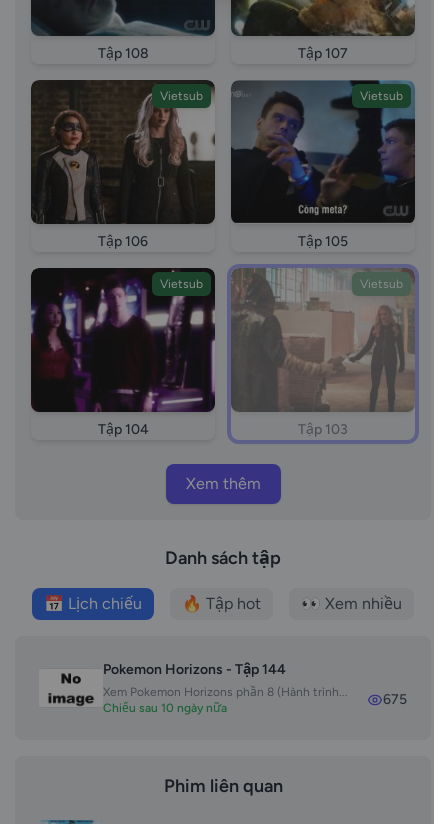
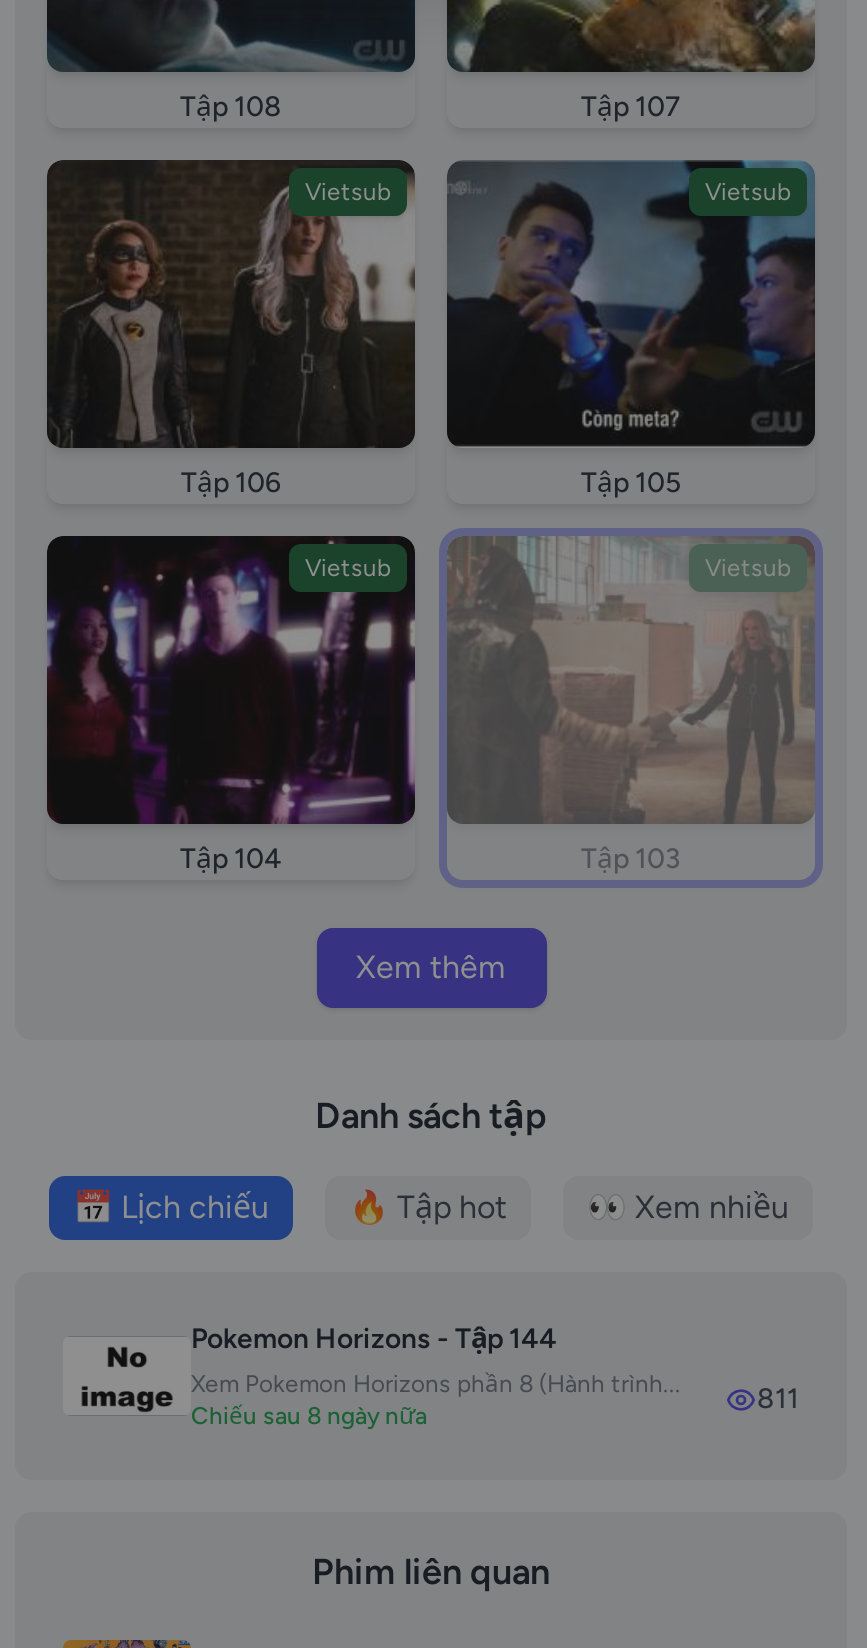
[383,691,407,708] 675 -> [757,1382,799,1416] 811
[103,701,227,715] Chiếu sau 10 ngày nữa -> [191,1402,427,1430] Chiếu sau 8 ngày nữa

